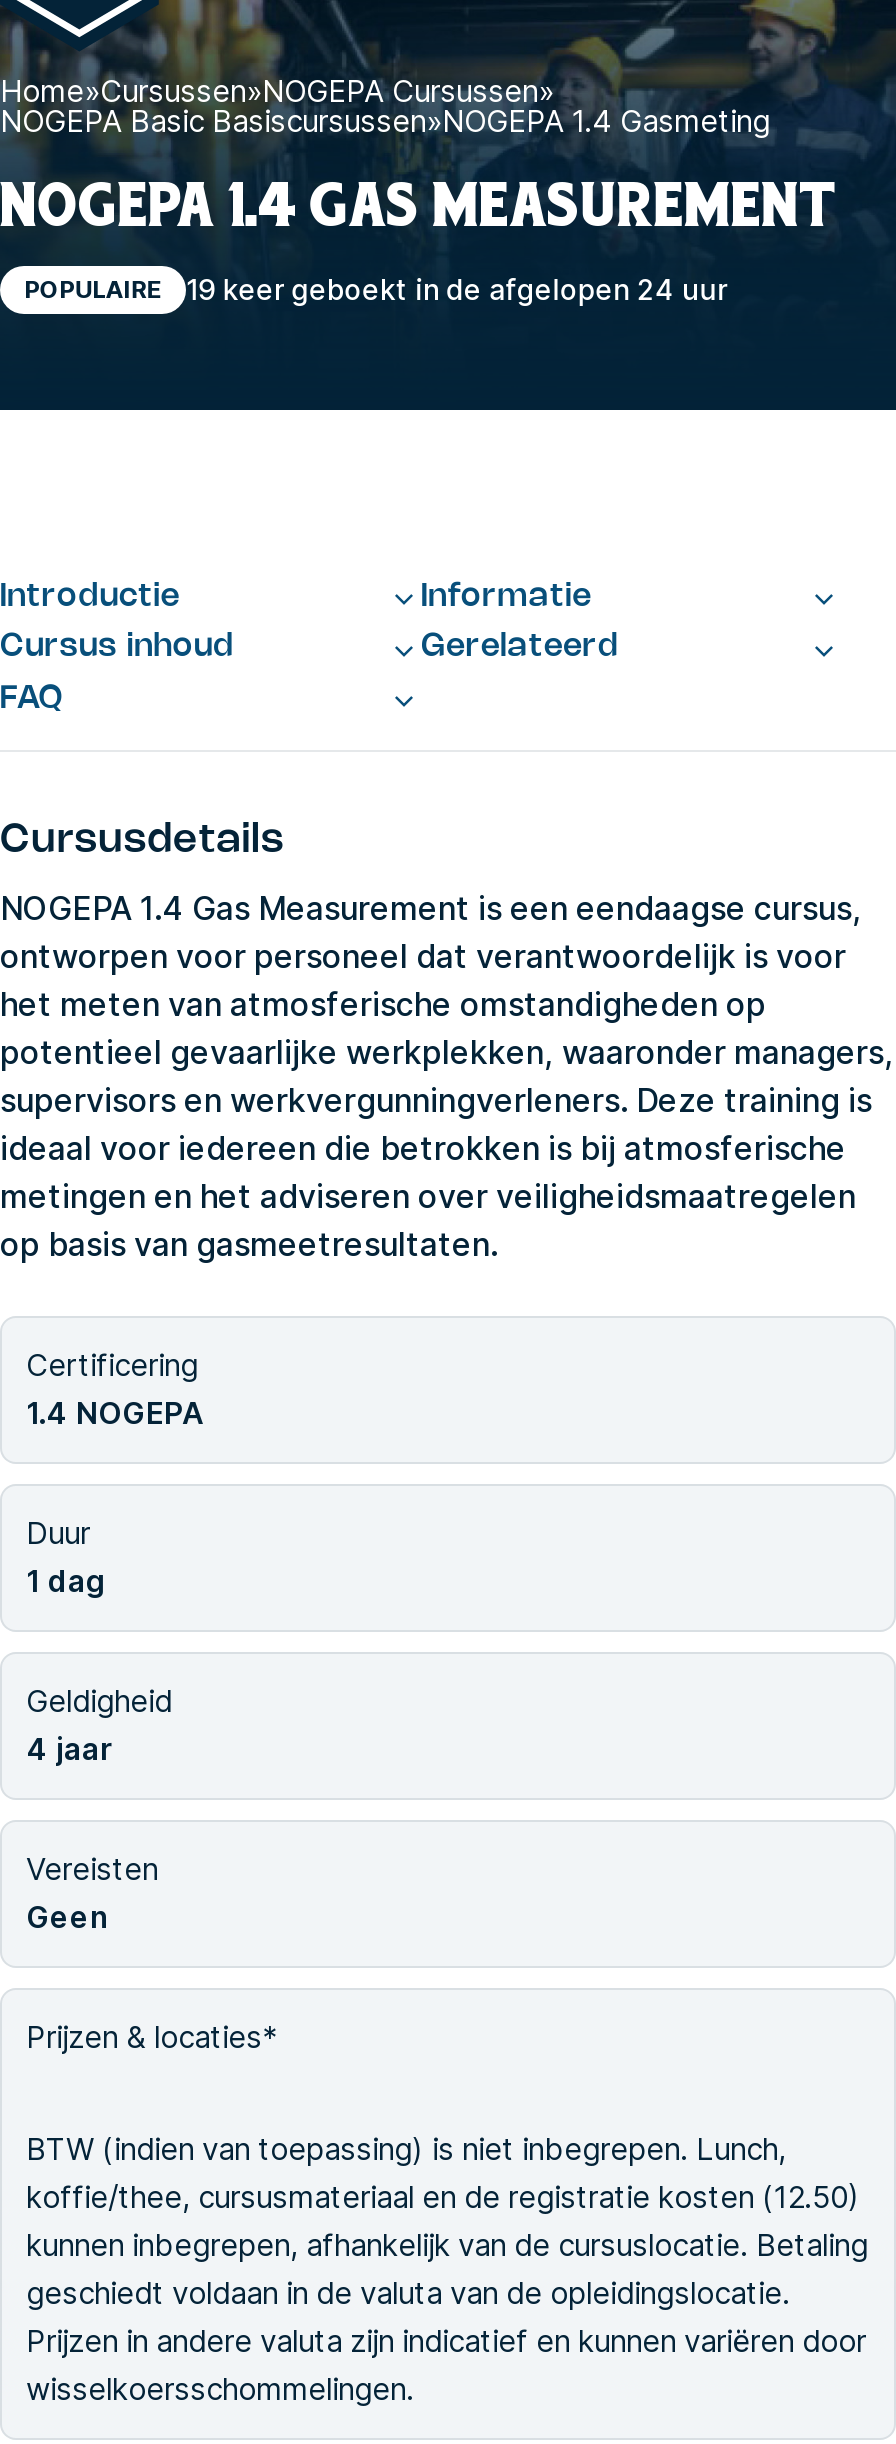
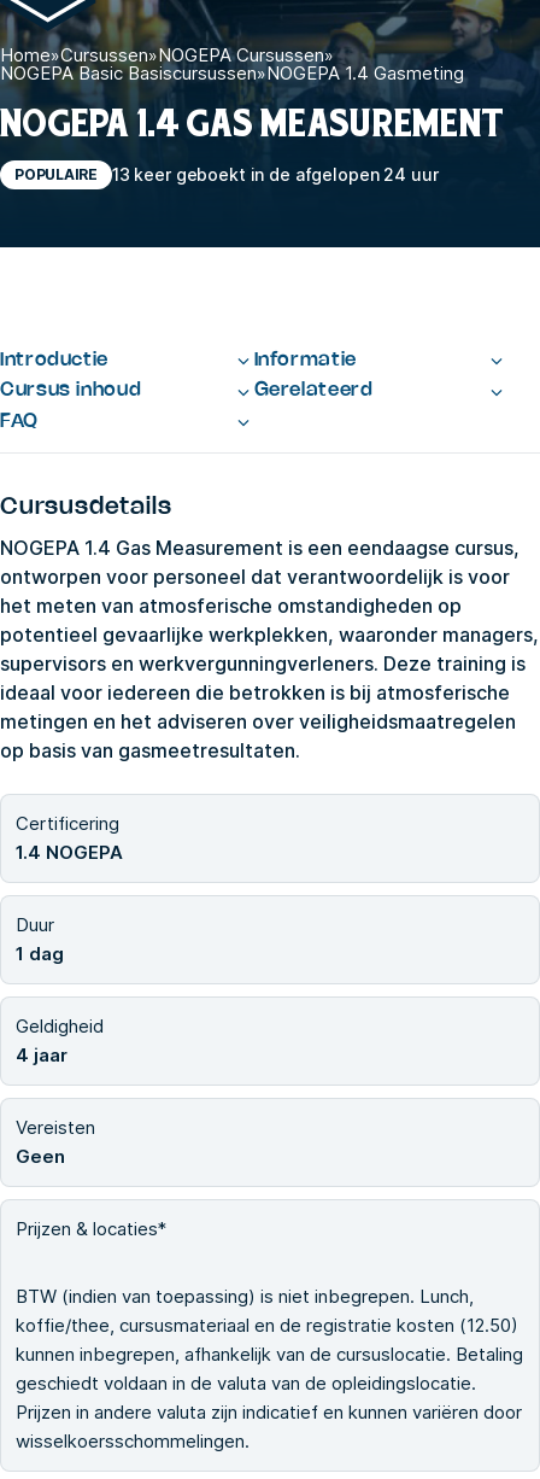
[186,272,727,306] 19 keer geboekt in de afgelopen 24 uur -> [112,164,438,185] 13 keer geboekt in de afgelopen 24 uur

